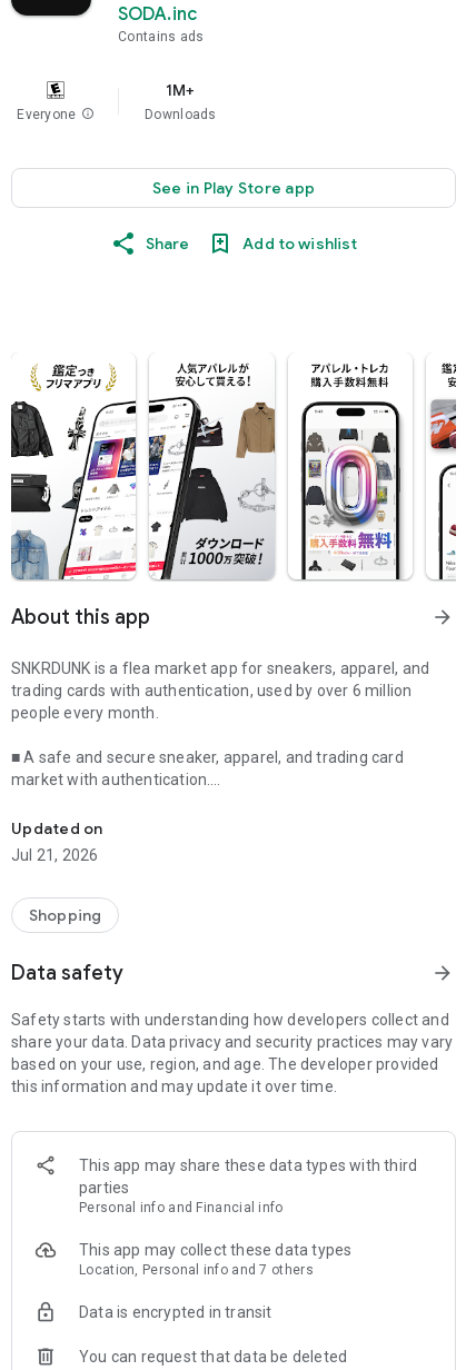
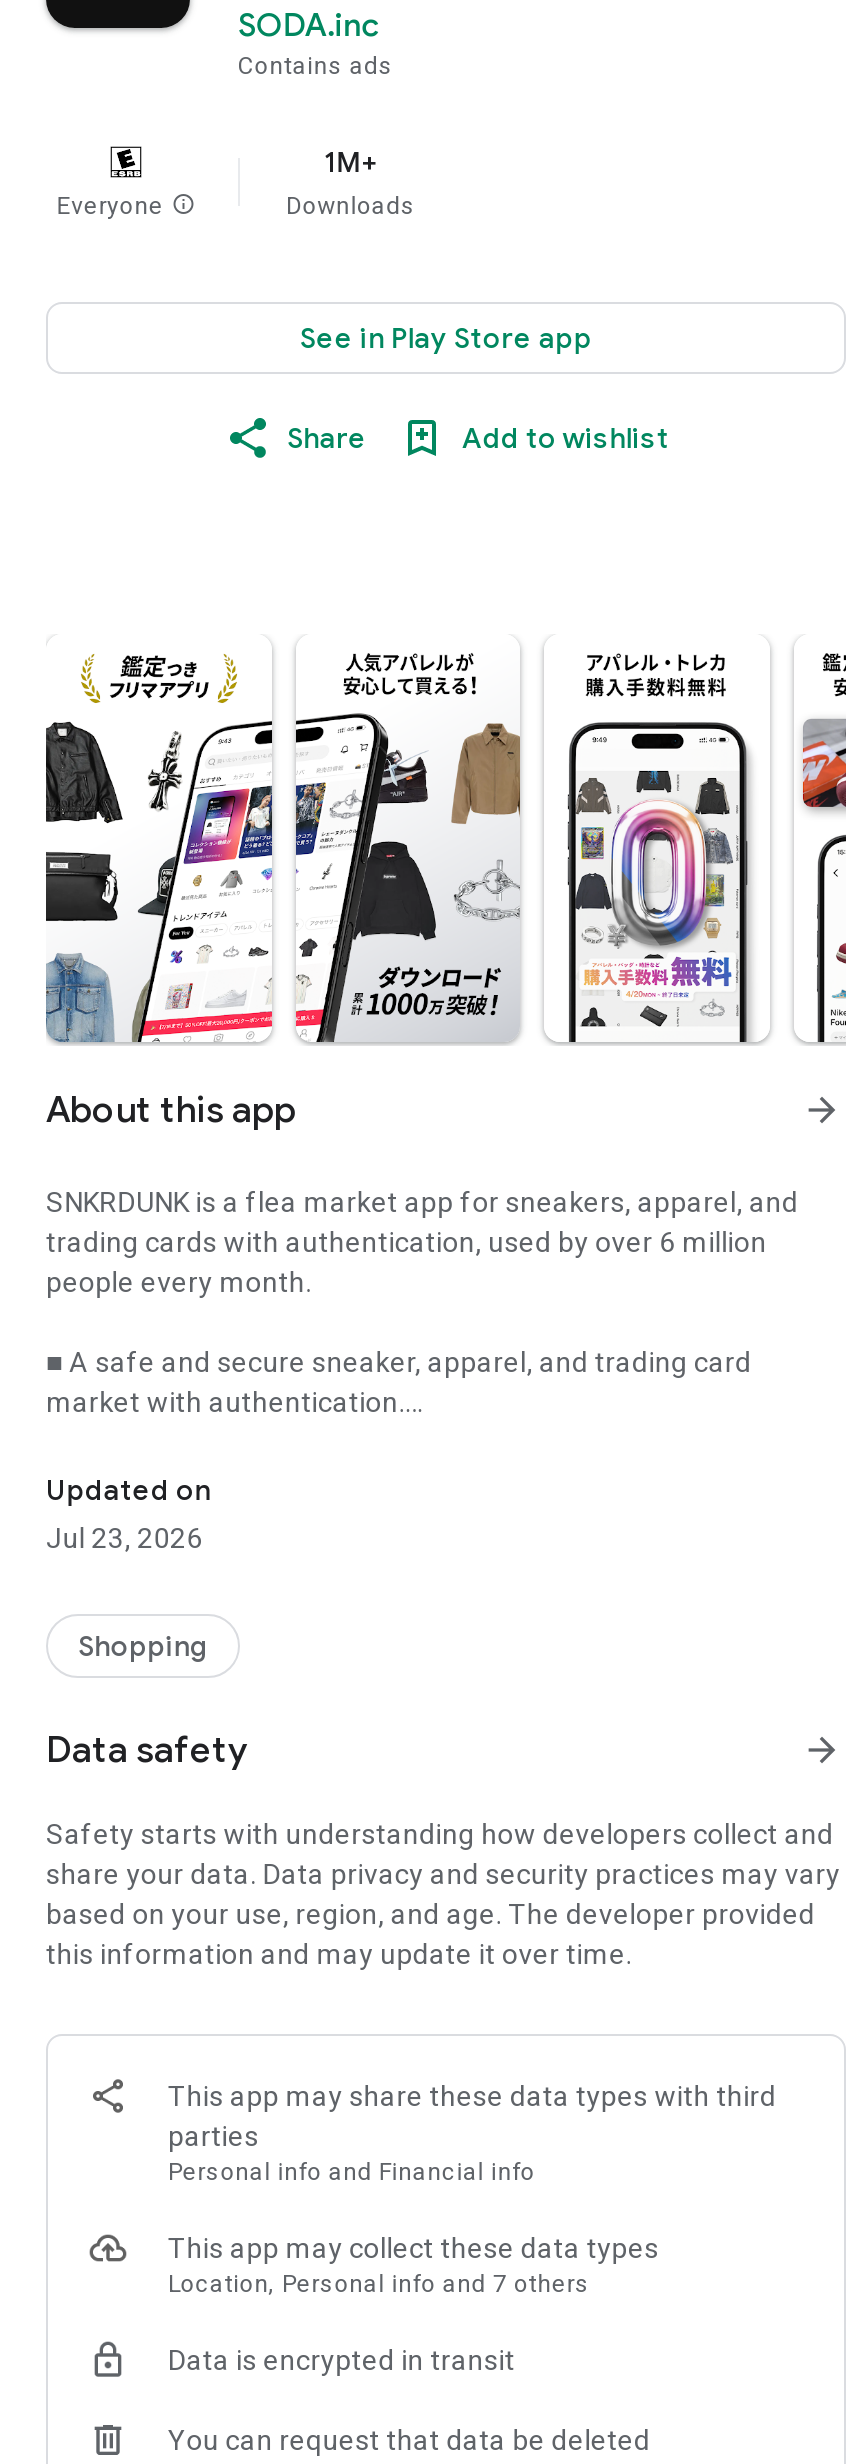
[11,846,98,864] Jul 21, 2026 -> [46,1522,203,1554] Jul 23, 2026

